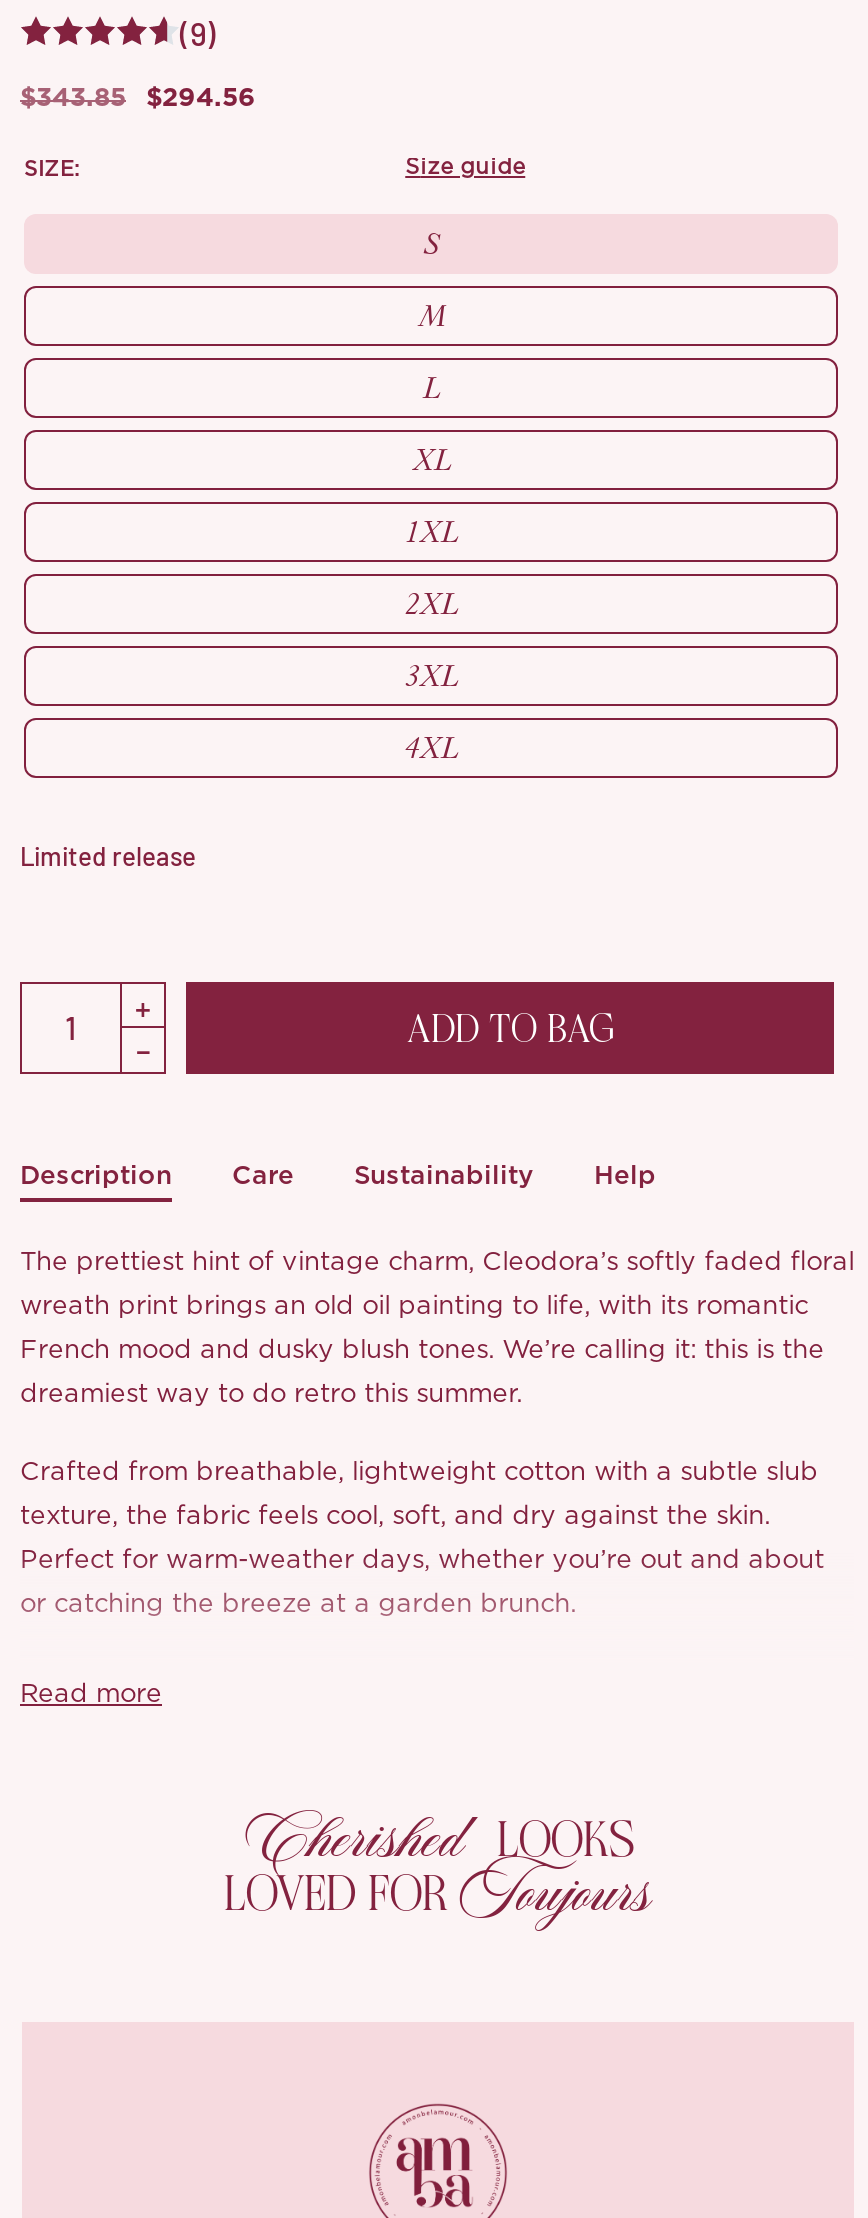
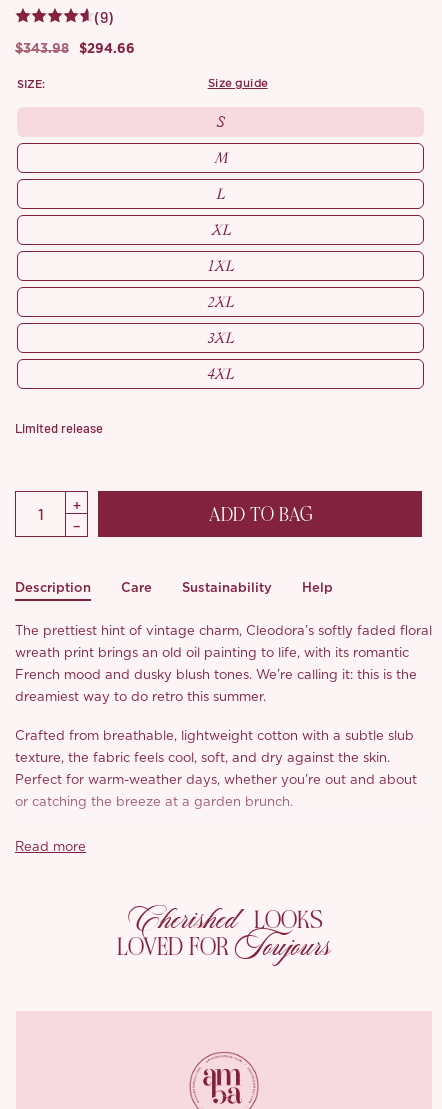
[20,86,126,112] $343.85 -> [15,43,69,56] $343.98
[146,86,256,112] $294.56 -> [79,43,135,56] $294.66

